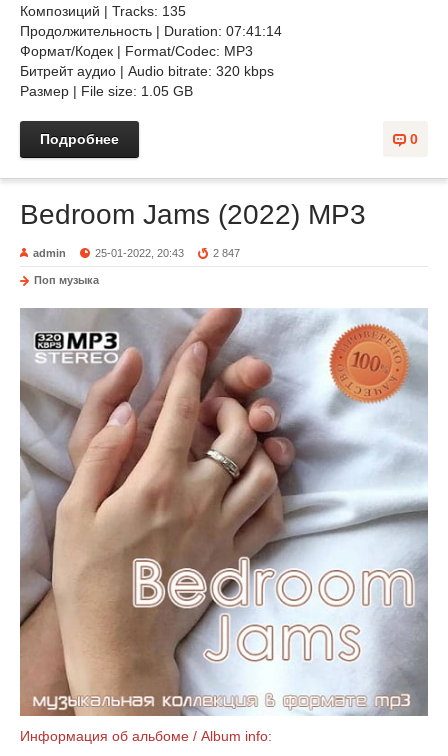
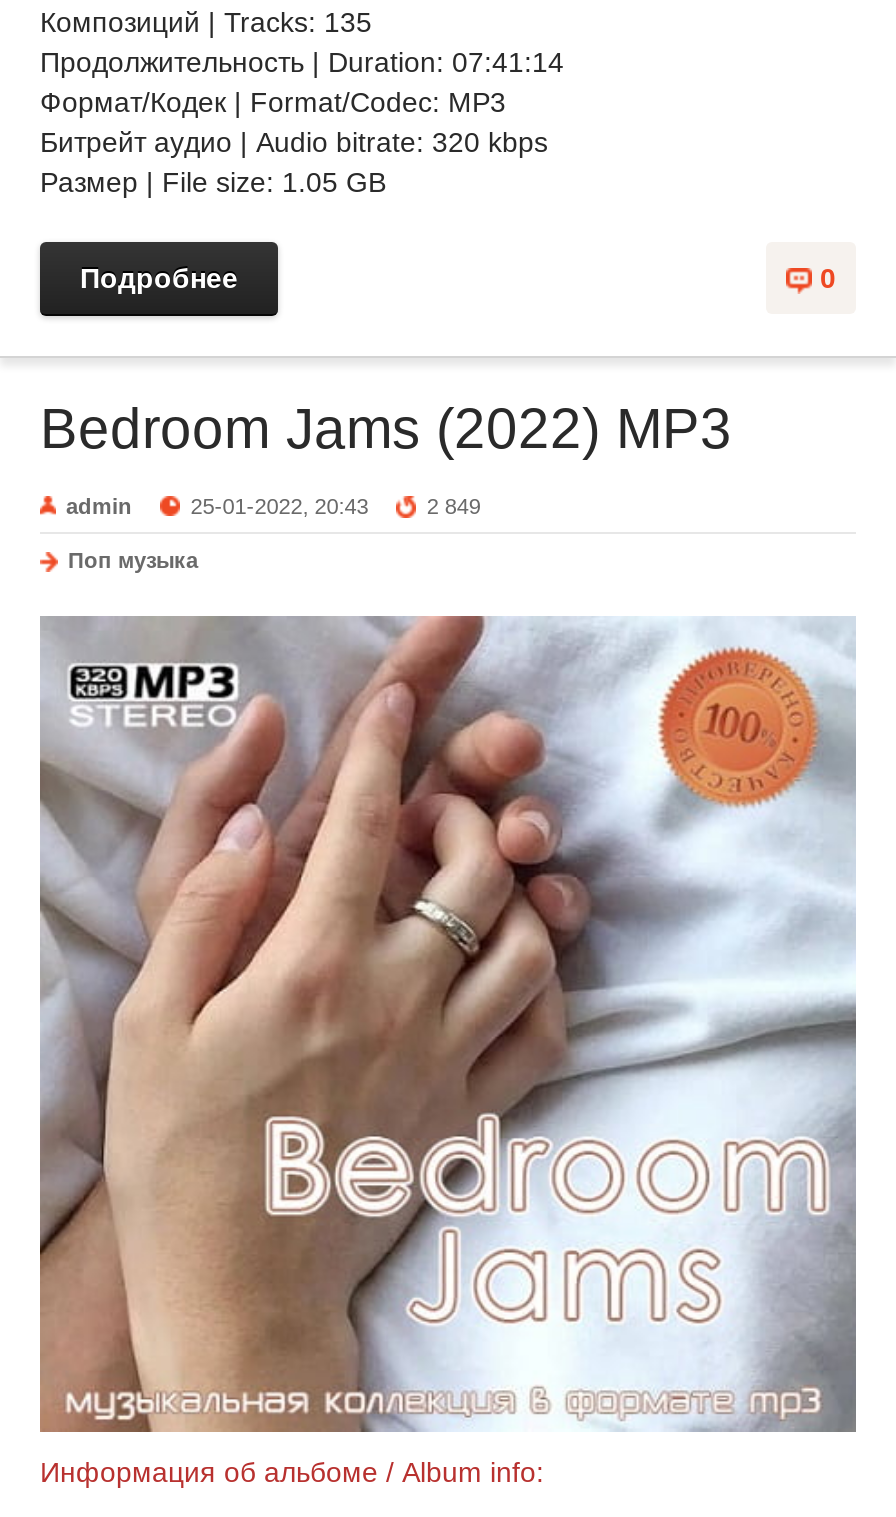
[213,247,240,259] 2 847 -> [427,494,481,518] 2 849

